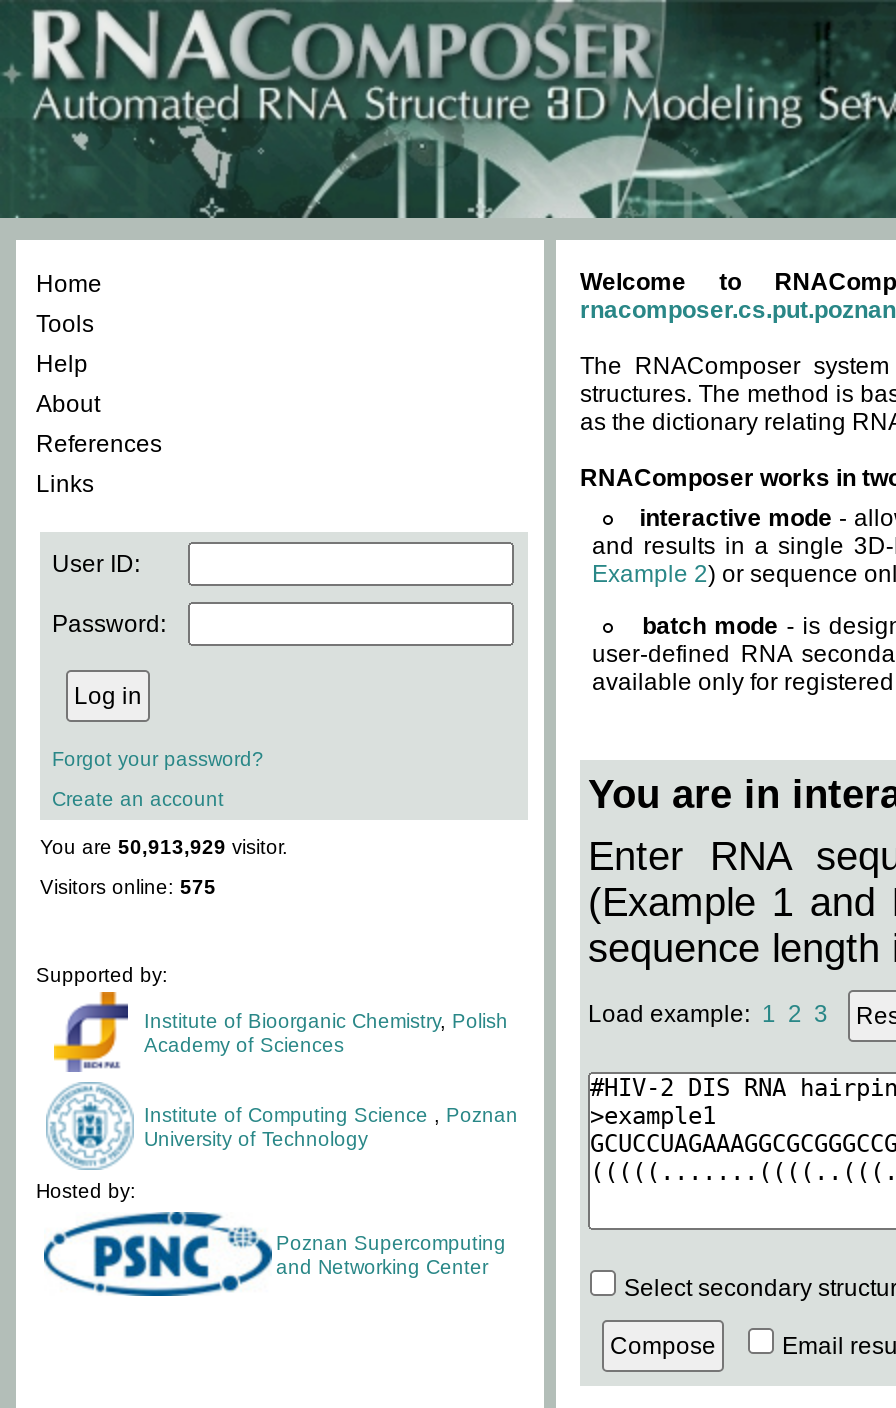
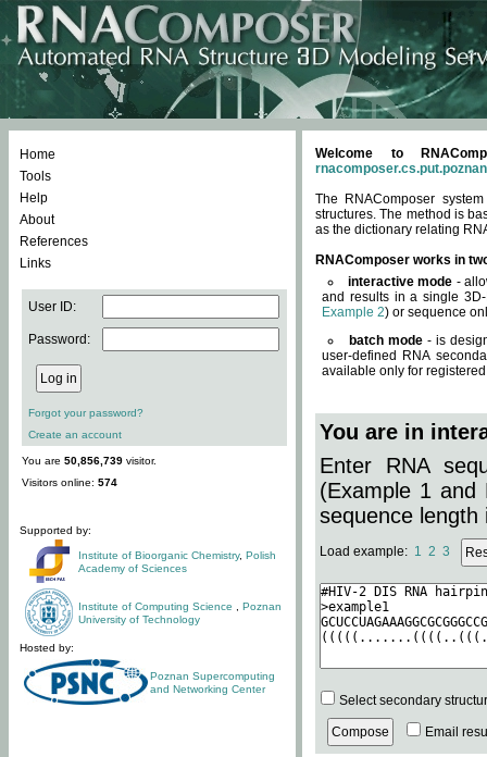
[40,836,288,858] You are 50,913,929 visitor. -> [22,455,157,467] You are 50,856,739 visitor.
[40,876,216,898] Visitors online: 575 -> [22,476,117,488] Visitors online: 574

